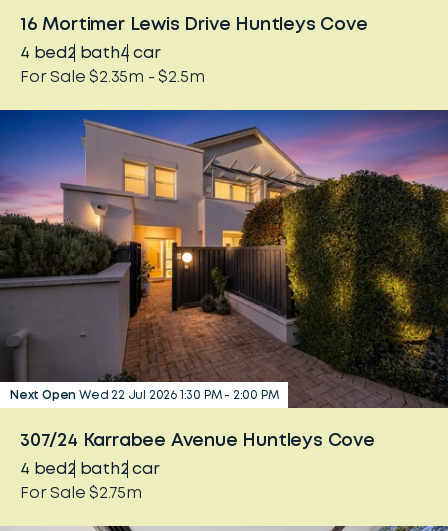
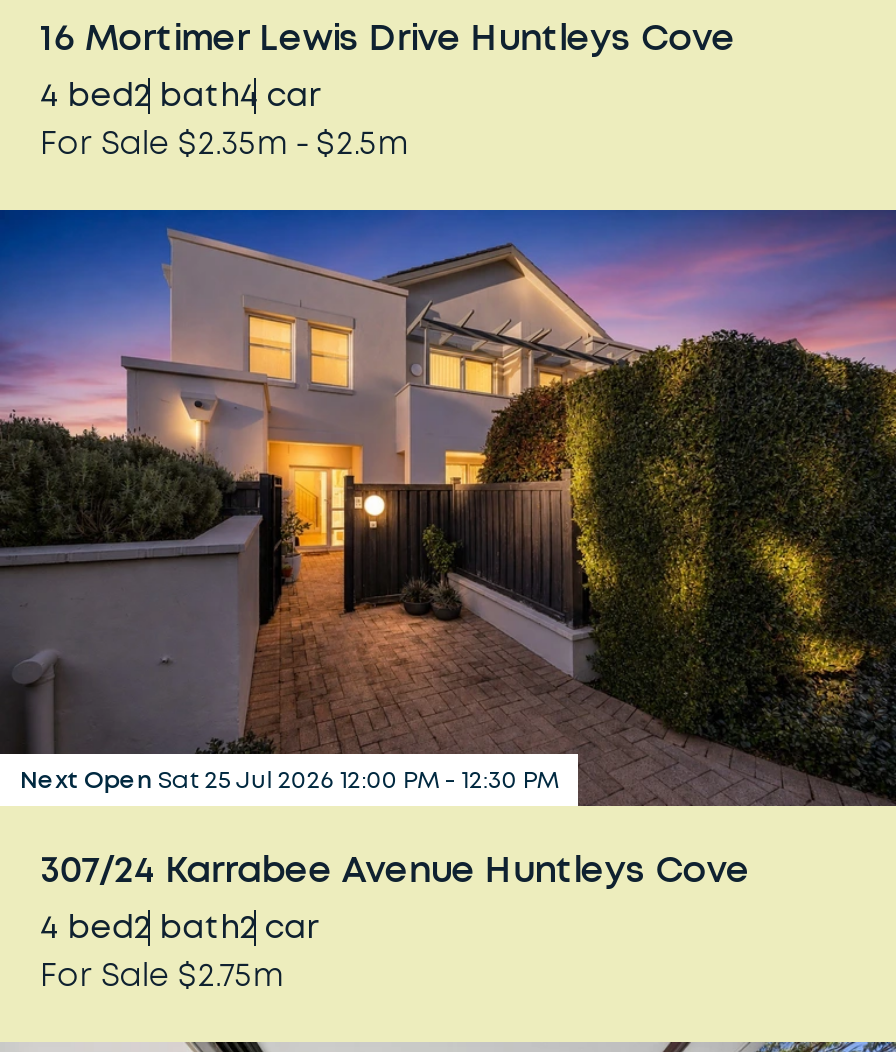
[10,390,278,401] Next Open Wed 22 Jul 2026 1:30 PM - 2:00 PM -> [20,770,558,792] Next Open Sat 25 Jul 2026 12:00 PM - 12:30 PM

